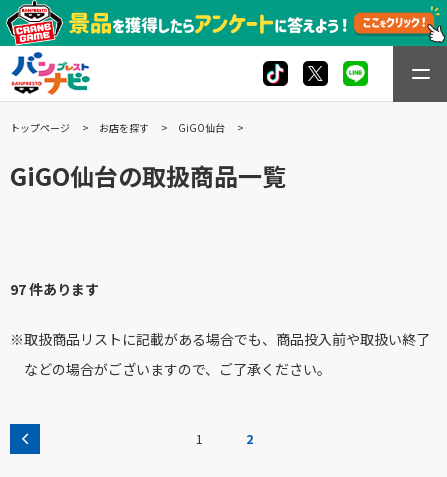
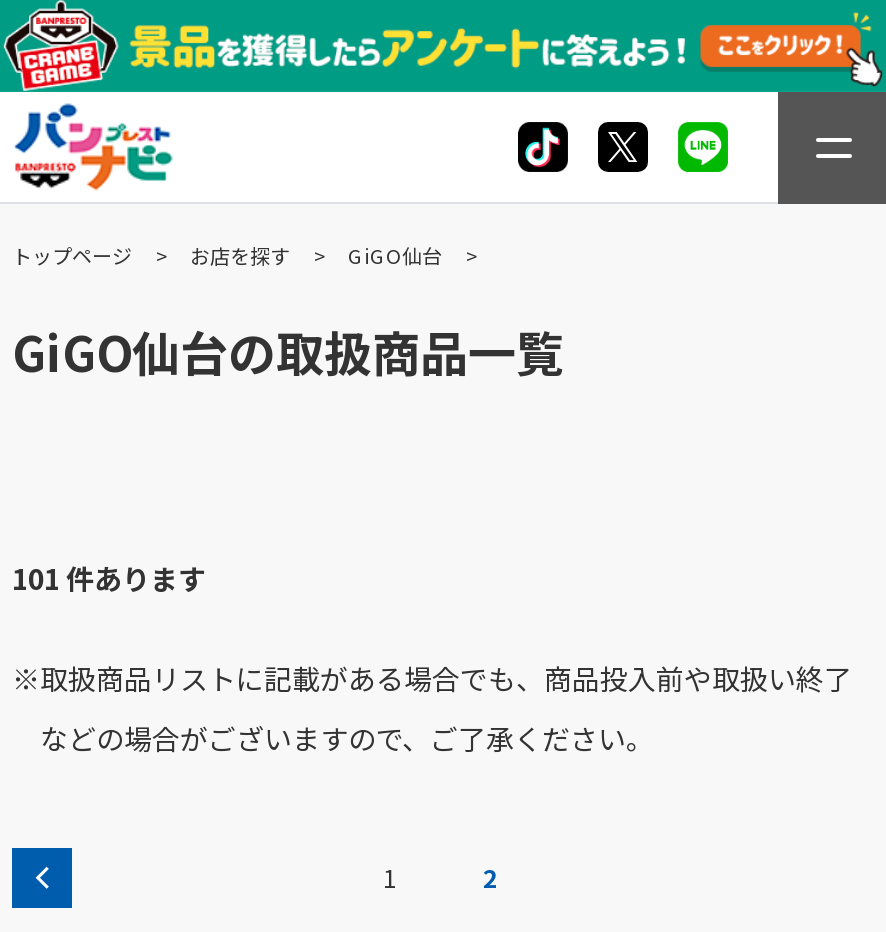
[10,279,99,299] 97 件あります -> [12,558,206,598] 101 件あります

